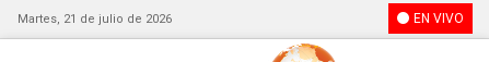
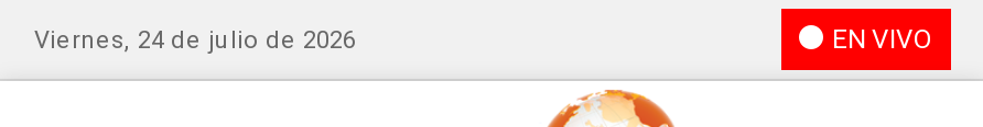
[18,11,172,26] Martes, 21 de julio de 2026 -> [34,25,356,54] Viernes, 24 de julio de 2026

